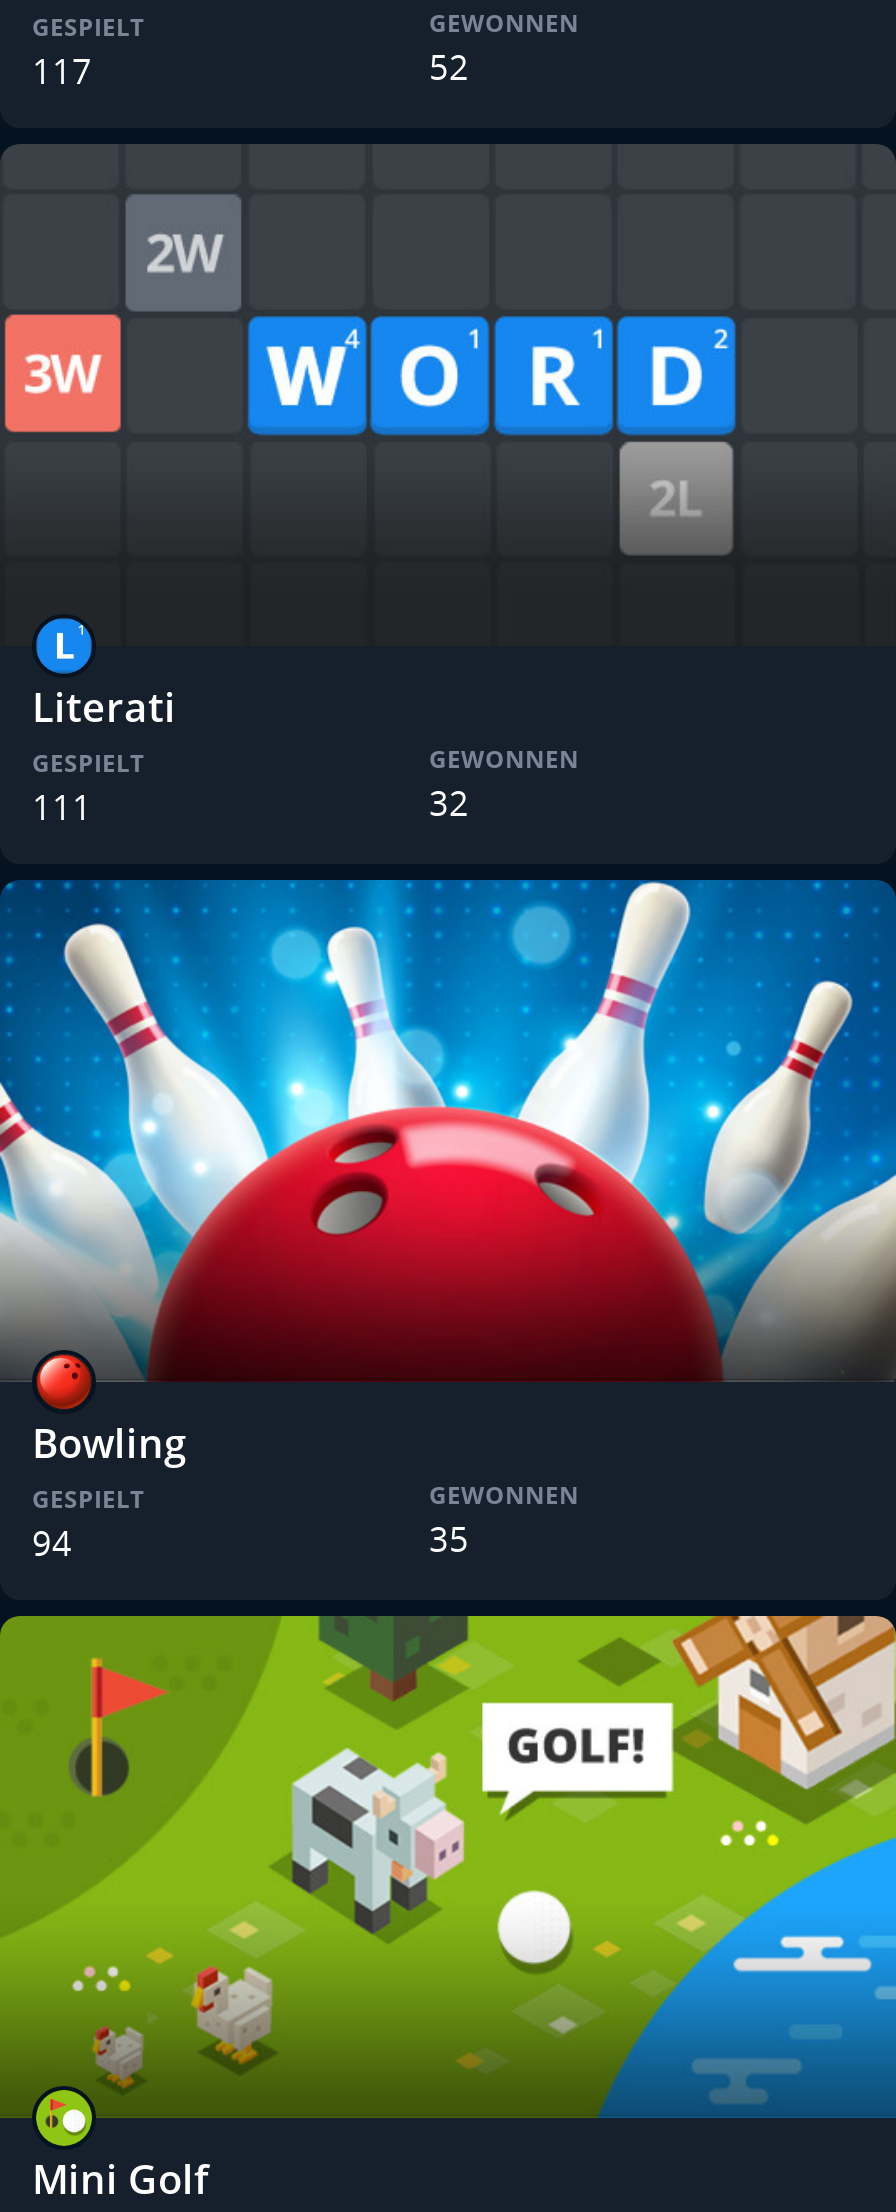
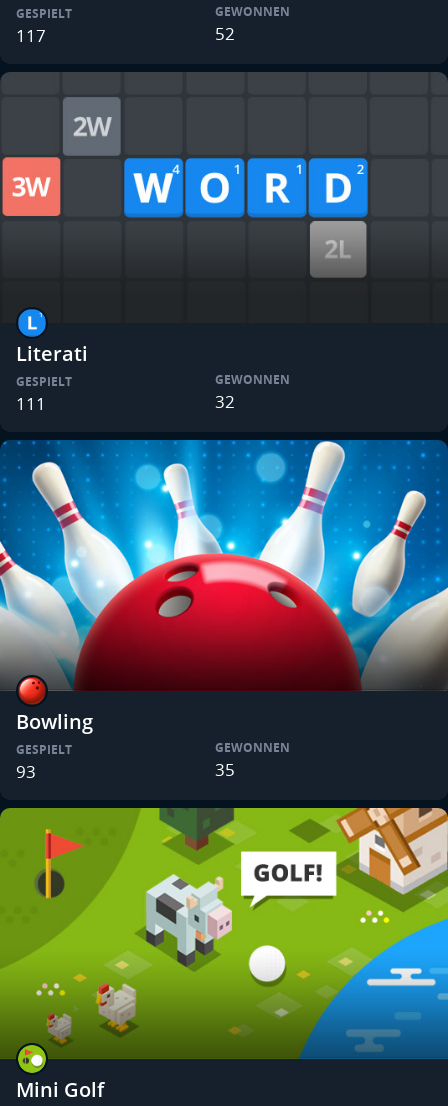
[32,1520,72,1566] 94 -> [16,760,36,783] 93

